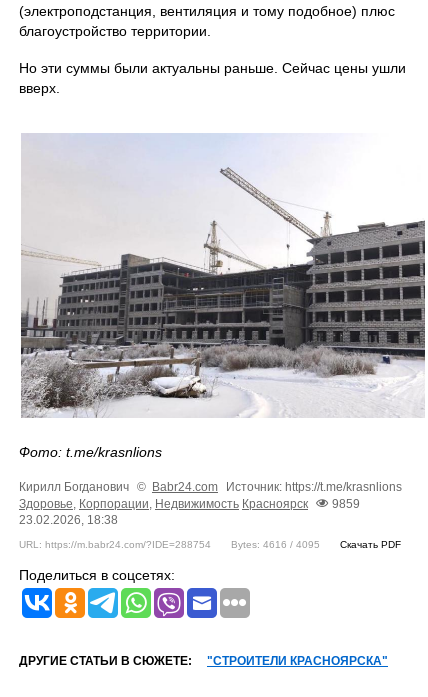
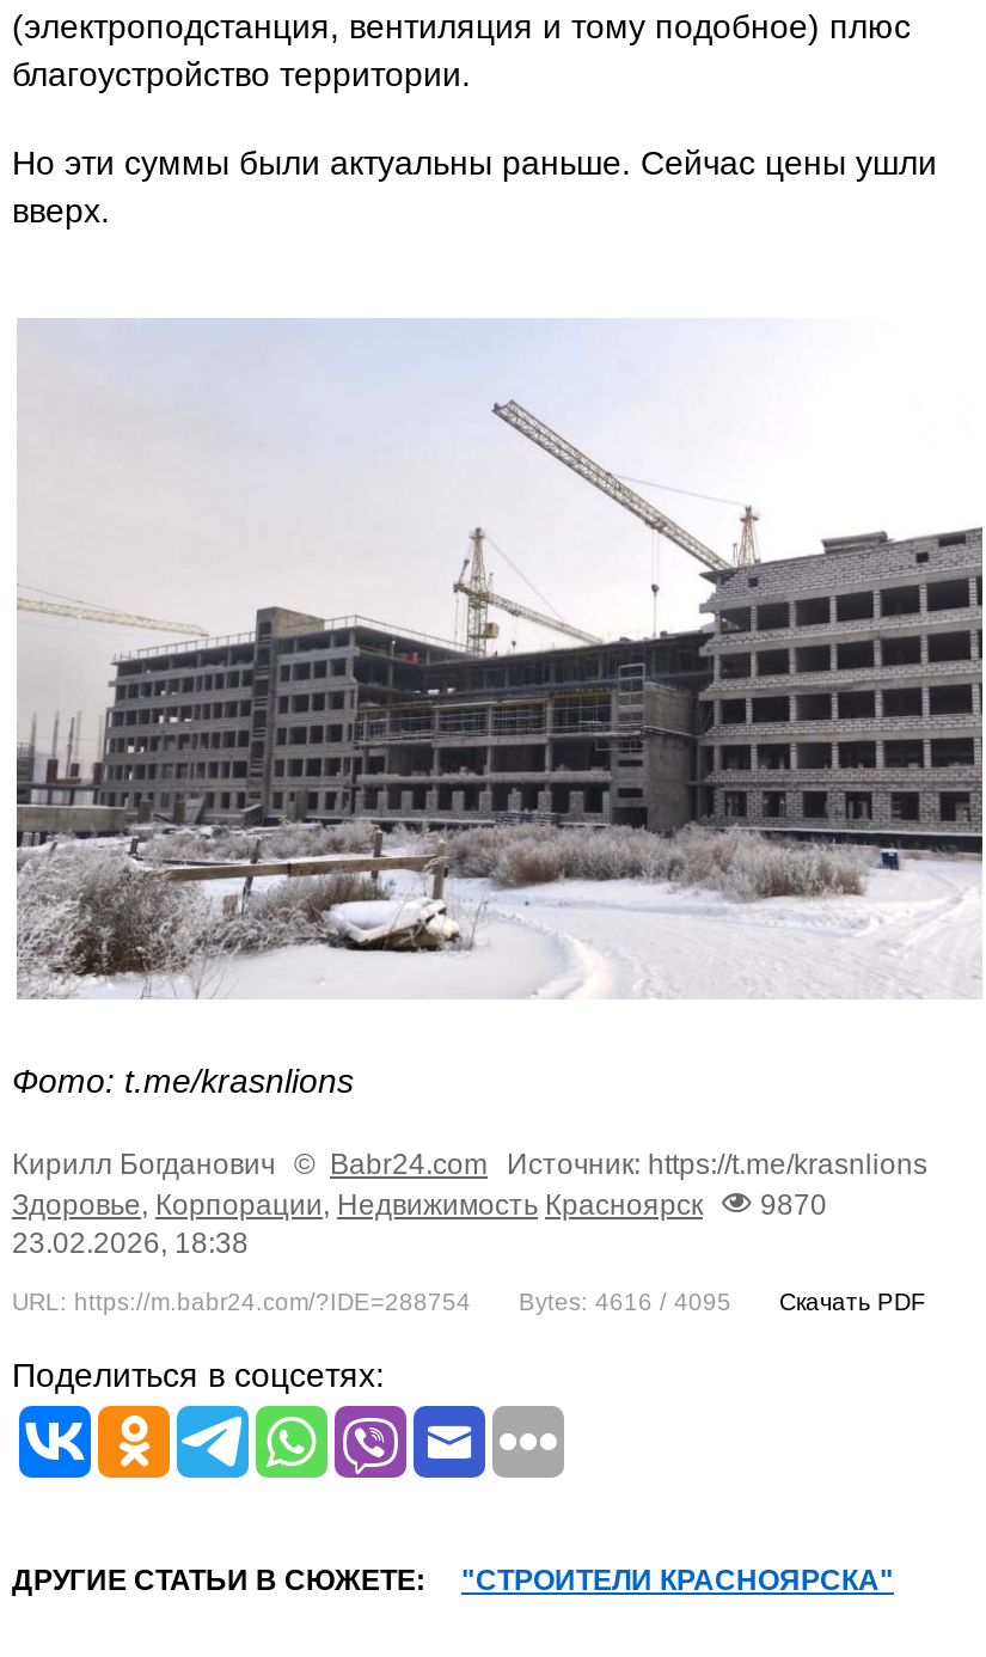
[19,497,360,511] Здоровье, Корпорации, Недвижимость Красноярск 9859 -> [12,1189,827,1223] Здоровье, Корпорации, Недвижимость Красноярск 9870

